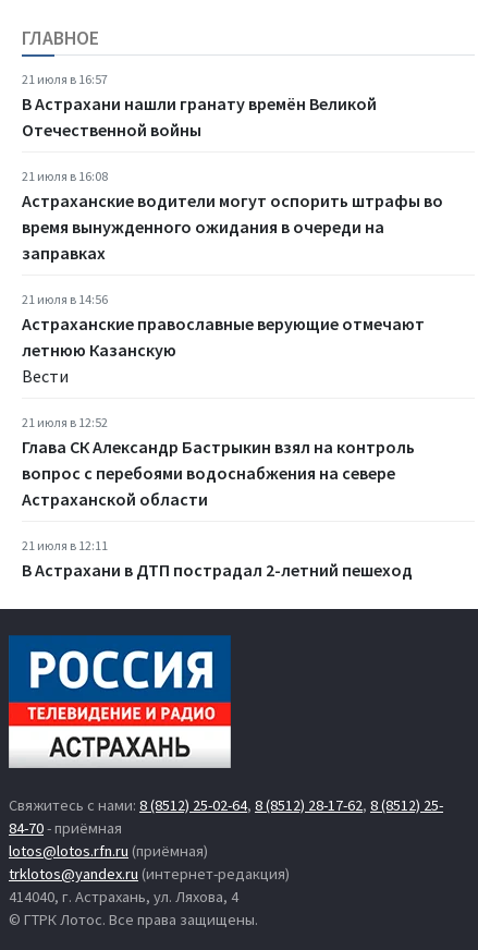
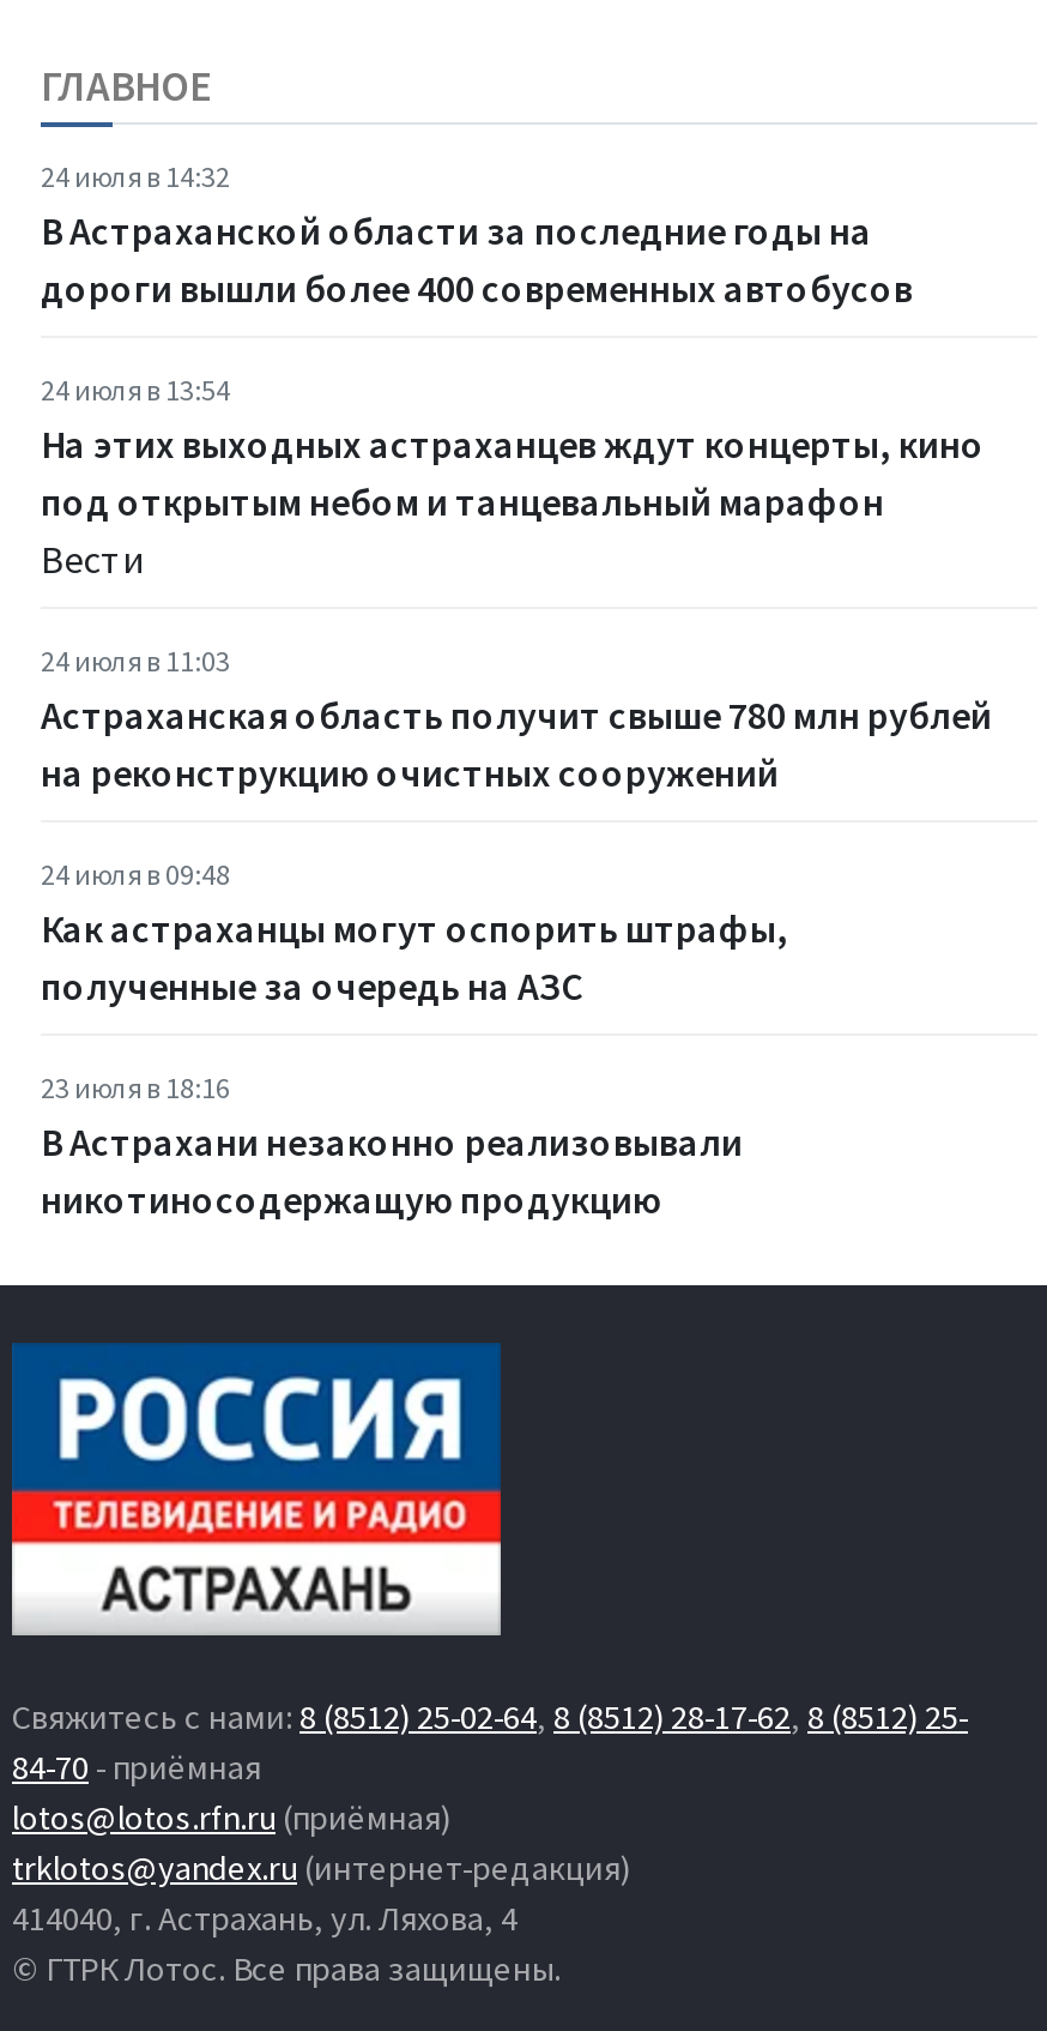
[22,71,443,361] 21 июля в 16:57 | В Астрахани нашли гранату времён Великой | Отечественной войны | 21 июля в 16:08 | Астраханские водители могут оспорить штрафы во | время вынужденного ожидания в очереди на | заправках | 21 июля в 14:56 | Астраханские православные верующие отмечают | летнюю Казанскую -> [41,158,985,525] 24 июля в 14:32 | В Астраханской области за последние годы на | дороги вышли более 400 современных автобусов | 24 июля в 13:54 | На этих выходных астраханцев ждут концерты, кино | под открытым небом и танцевальный марафон
moved [22,365,69,387] -> [41,534,144,582]: Вести
[22,414,415,581] 21 июля в 12:52 | Глава СК Александр Бастрыкин взял на контроль | вопрос с перебоями водоснабжения на севере | Астраханской области | 21 июля в 12:11 | В Астрахани в ДТП пострадал 2-летний пешеход -> [41,642,992,1223] 24 июля в 11:03 | Астраханская область получит свыше 780 млн рублей | на реконструкцию очистных сооружений | 24 июля в 09:48 | Как астраханцы могут оспорить штрафы, | полученные за очередь на АЗС | 23 июля в 18:16 | В Астрахани незаконно реализовывали | никотиносодержащую продукцию

